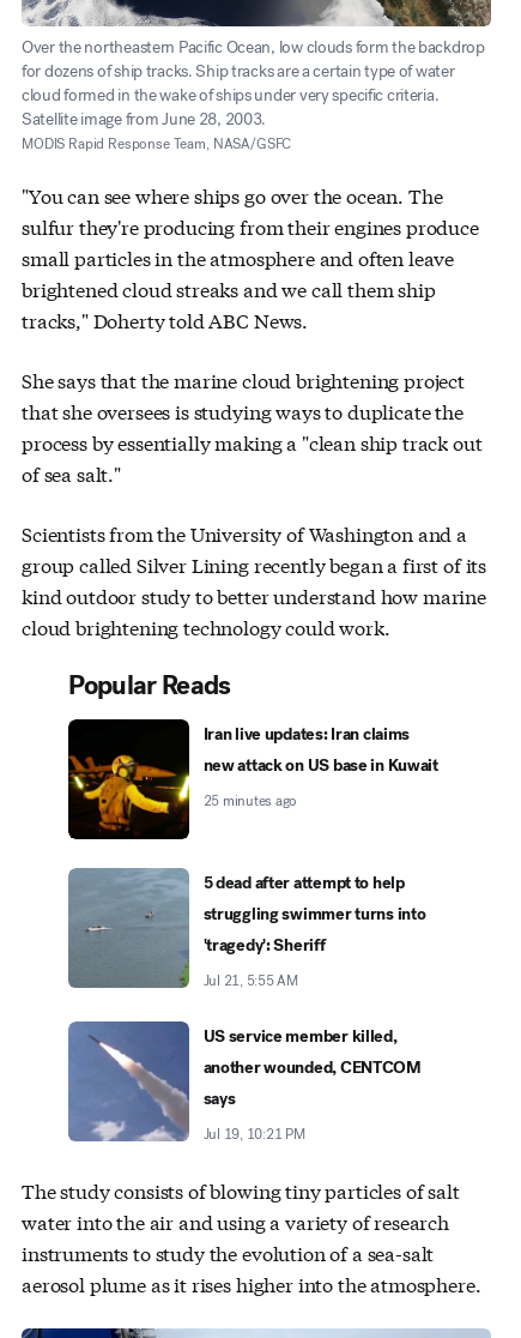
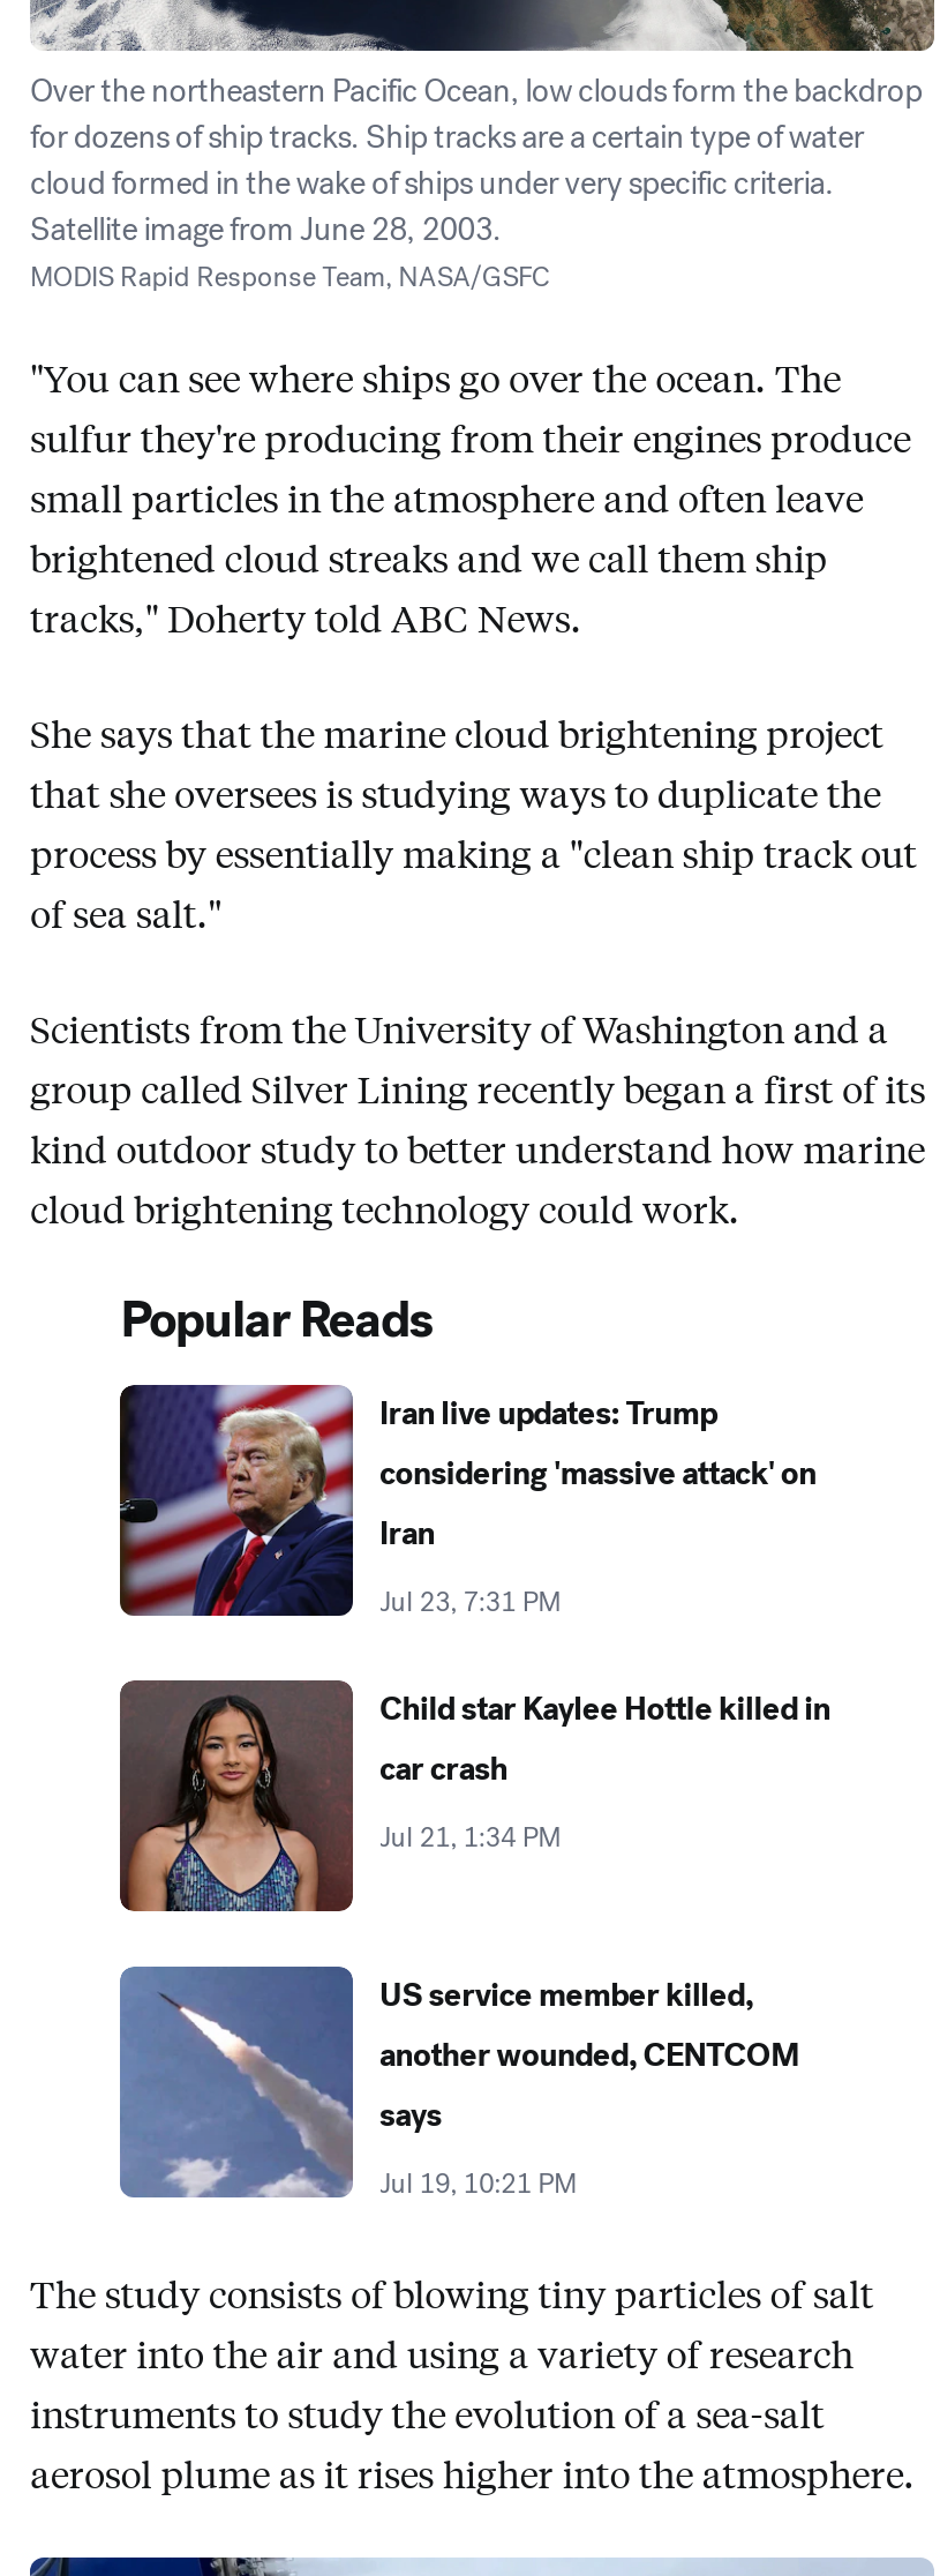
[68,718,438,840] [image] | Iran live updates: Iran claims | new attack on US base in Kuwait -> [120,1383,816,1618] [image] | Iran live updates: Trump | considering 'massive attack' on | Iran
[203,791,297,810] 25 minutes ago -> [379,1582,561,1619] Jul 23, 7:31 PM
[68,867,426,993] [image] | 5 dead after attempt to help | struggling swimmer turns into | 'tragedy': Sheriff -> [118,1671,830,1914] [image] | Child star Kaylee Hottle killed in | car crash
[203,971,298,990] Jul 21, 5:55 AM -> [379,1818,561,1855] Jul 21, 1:34 PM

